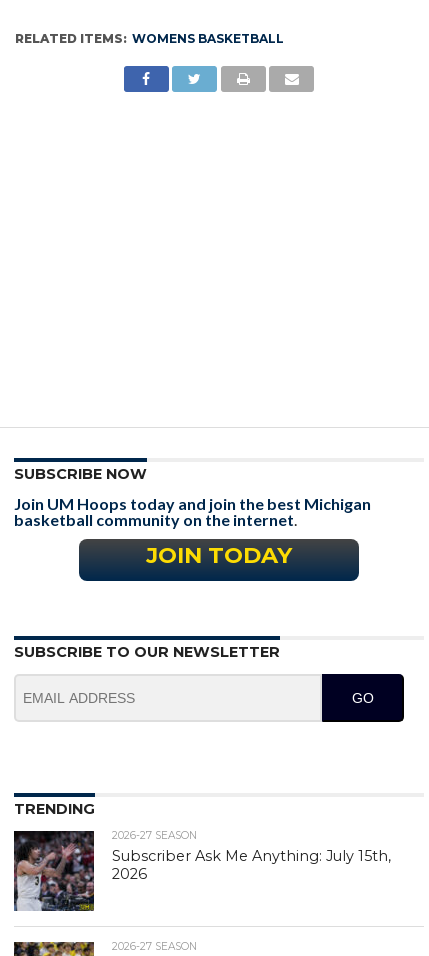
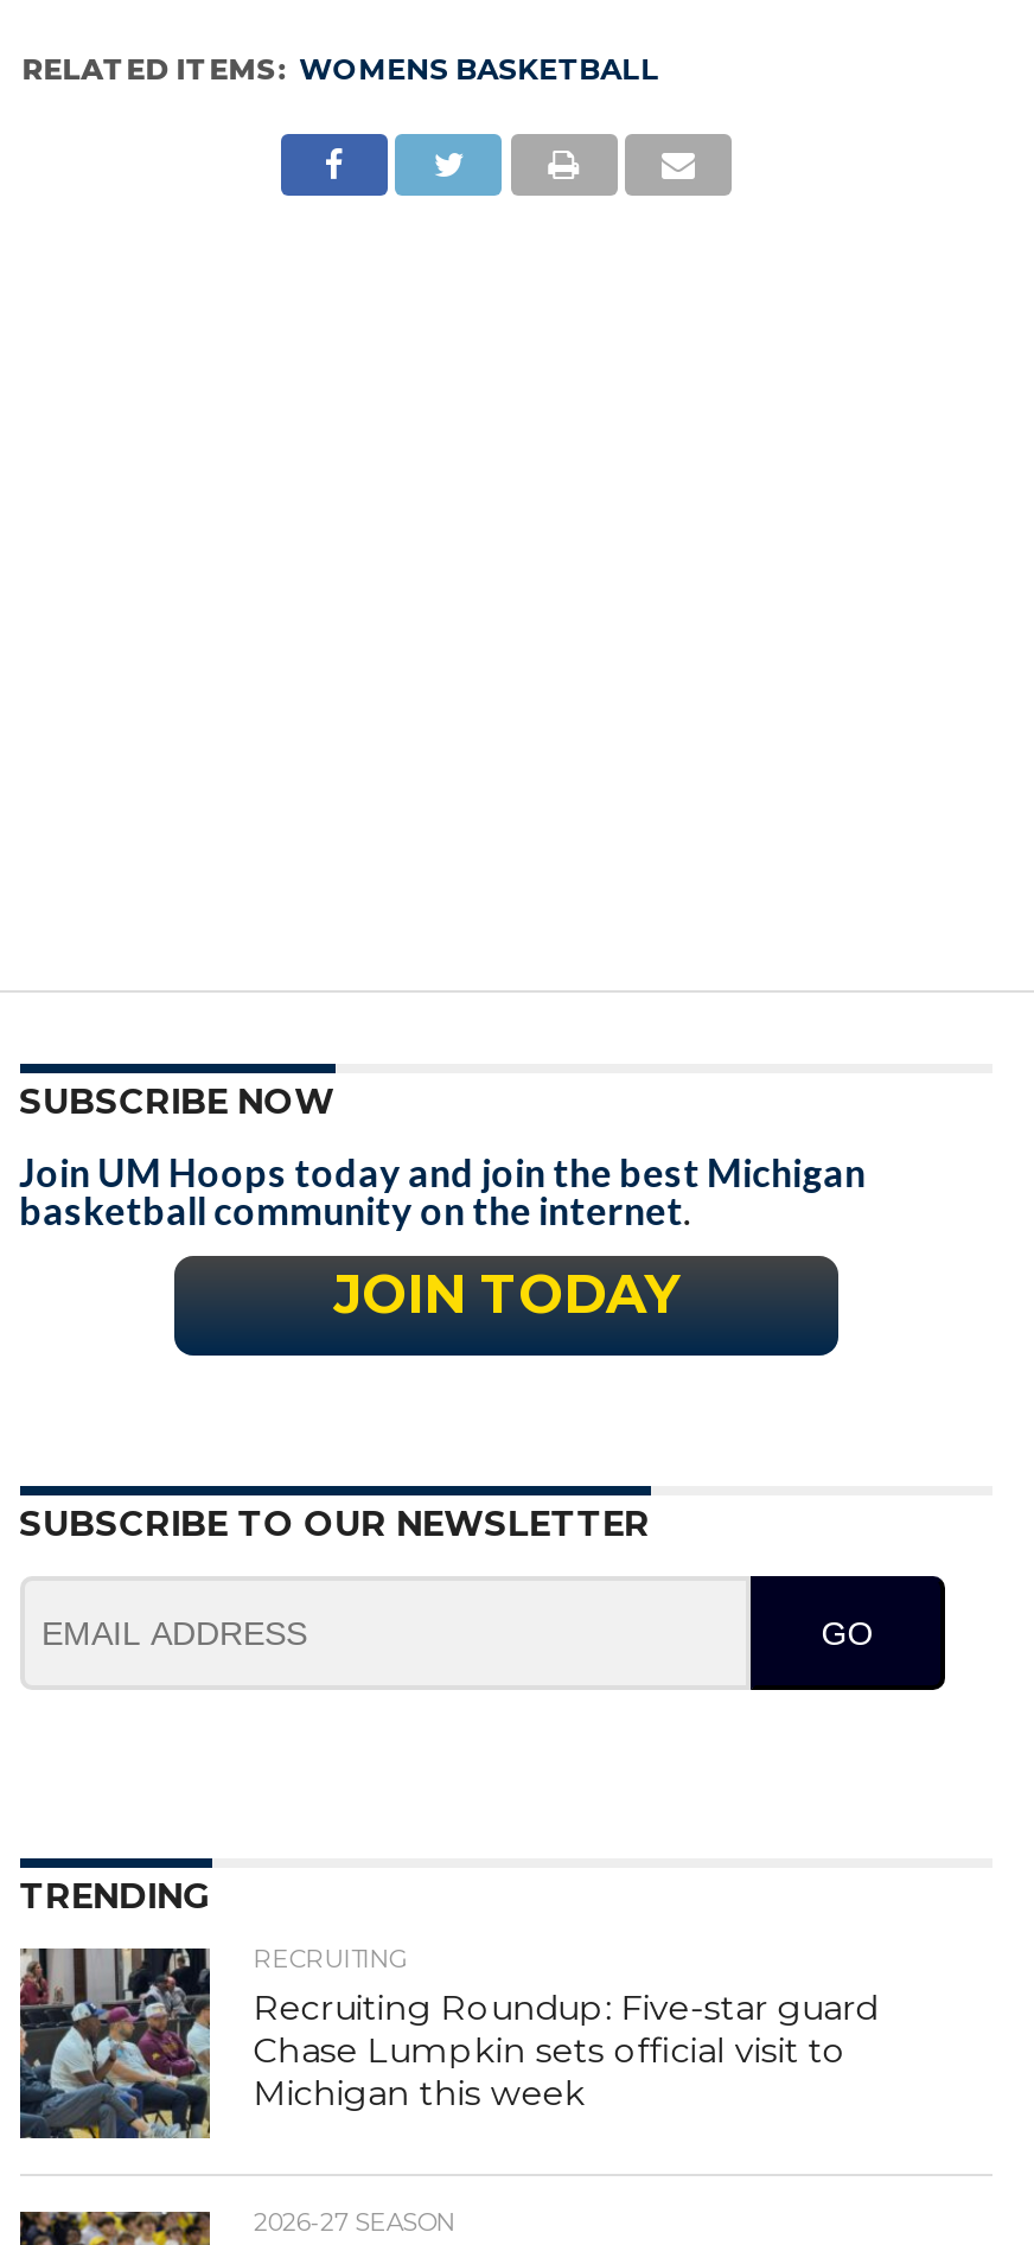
[13,829,391,911] [image] | 2026-27 SEASON | Subscriber Ask Me Anything: July 15th, | 2026 -> [18,1944,877,2141] [image] | RECRUITING | Recruiting Roundup: Five-star guard | Chase Lumpkin sets official visit to | Michigan this week

